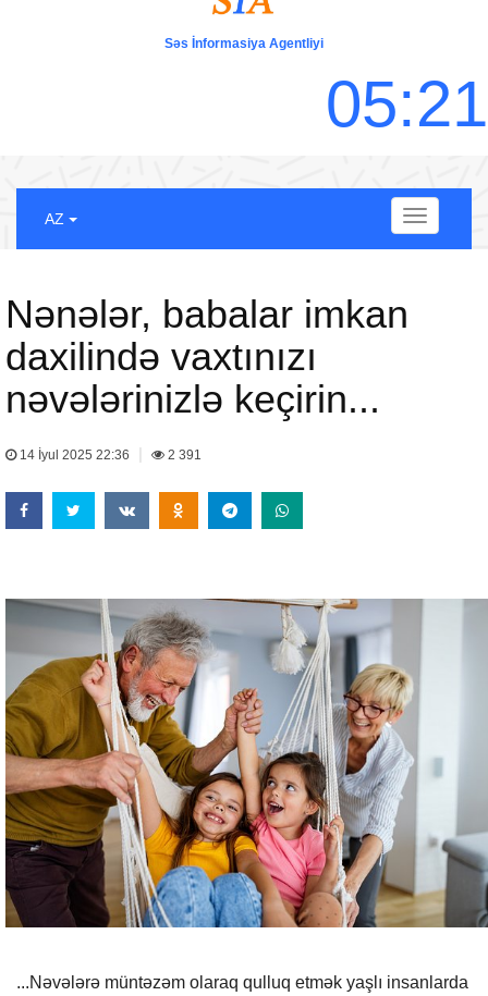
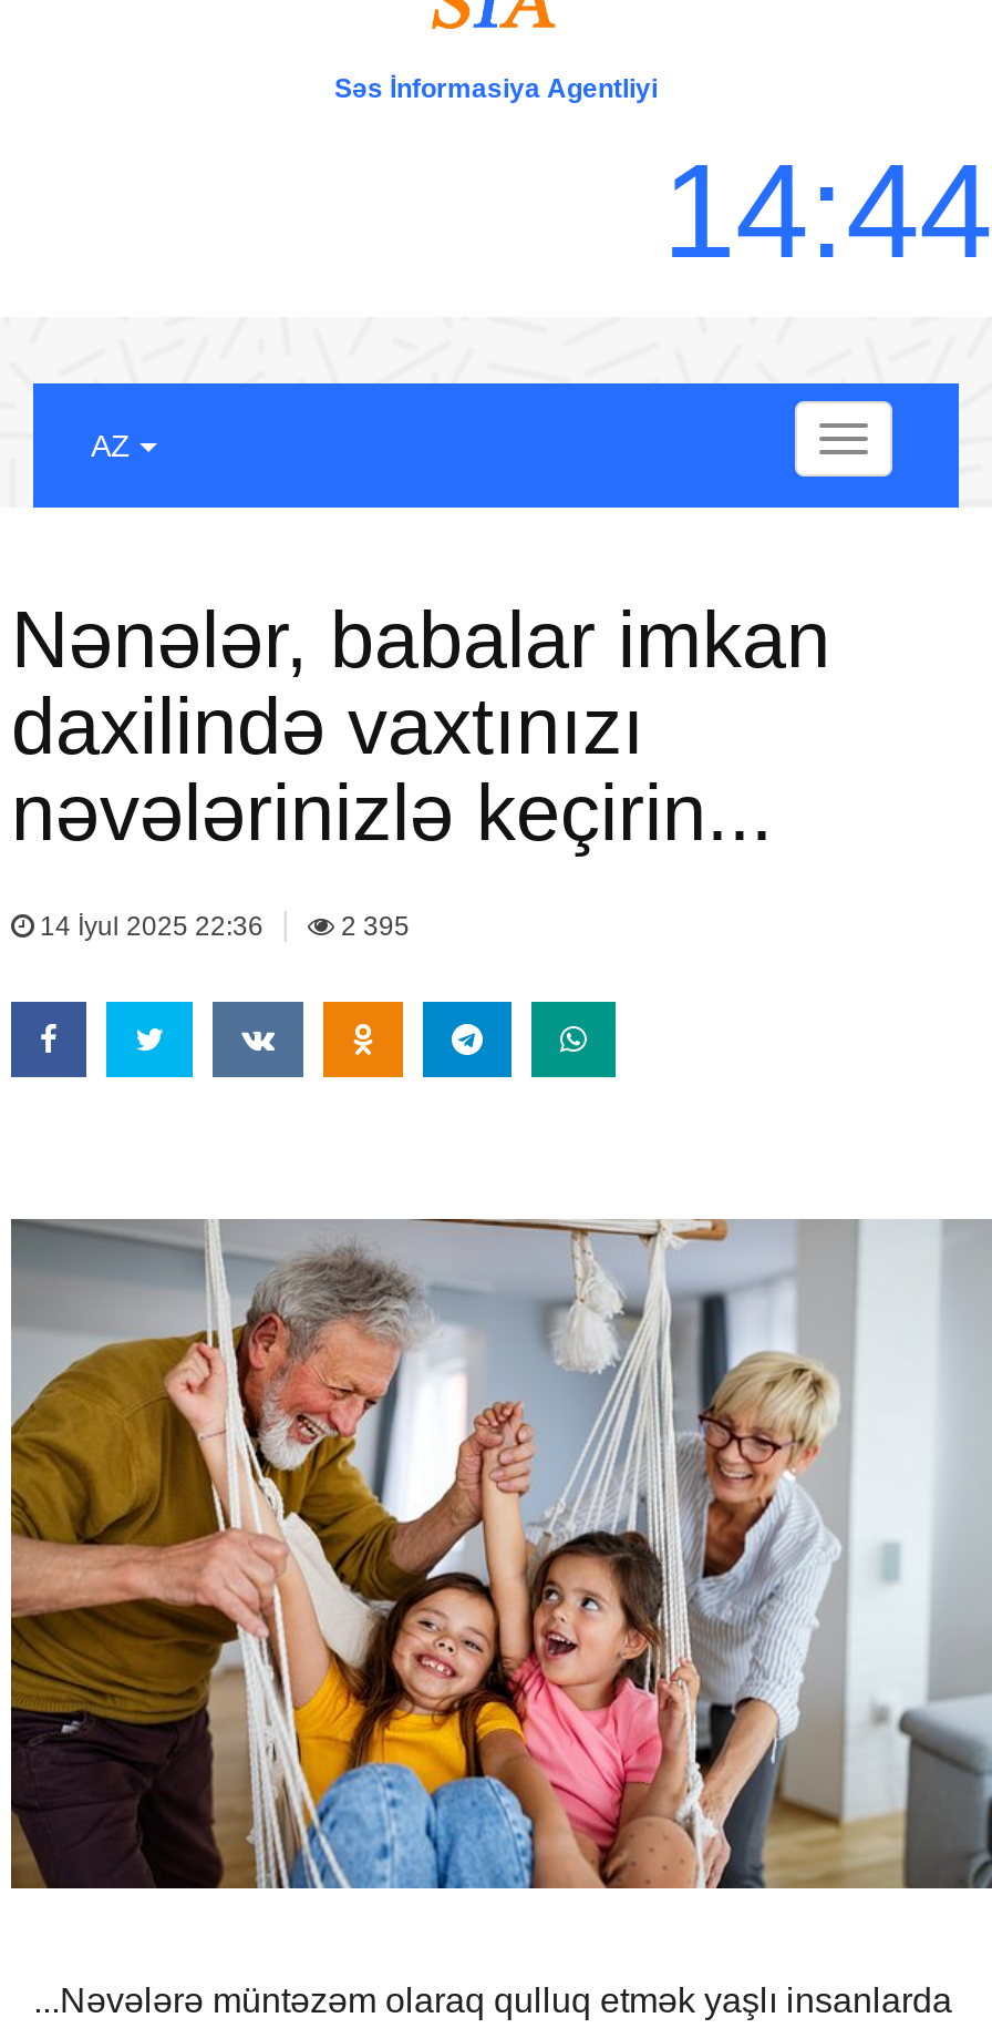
[326,67,488,140] 05:21 -> [662,137,992,286] 14:44
[164,447,202,463] 2 391 -> [334,911,410,942] 2 395

